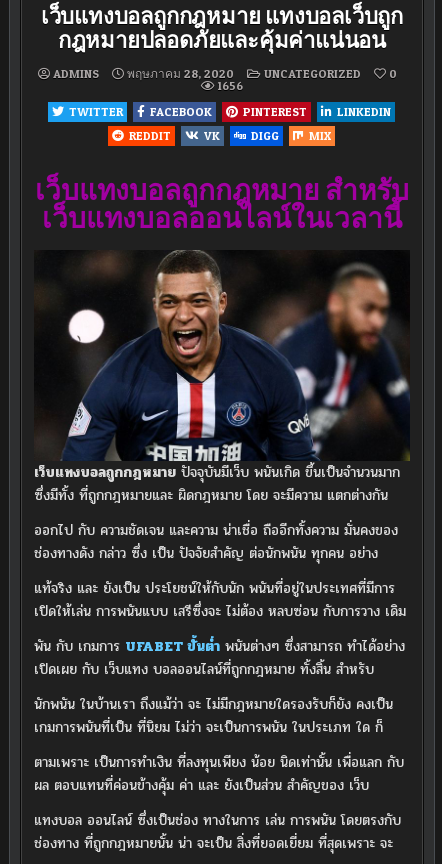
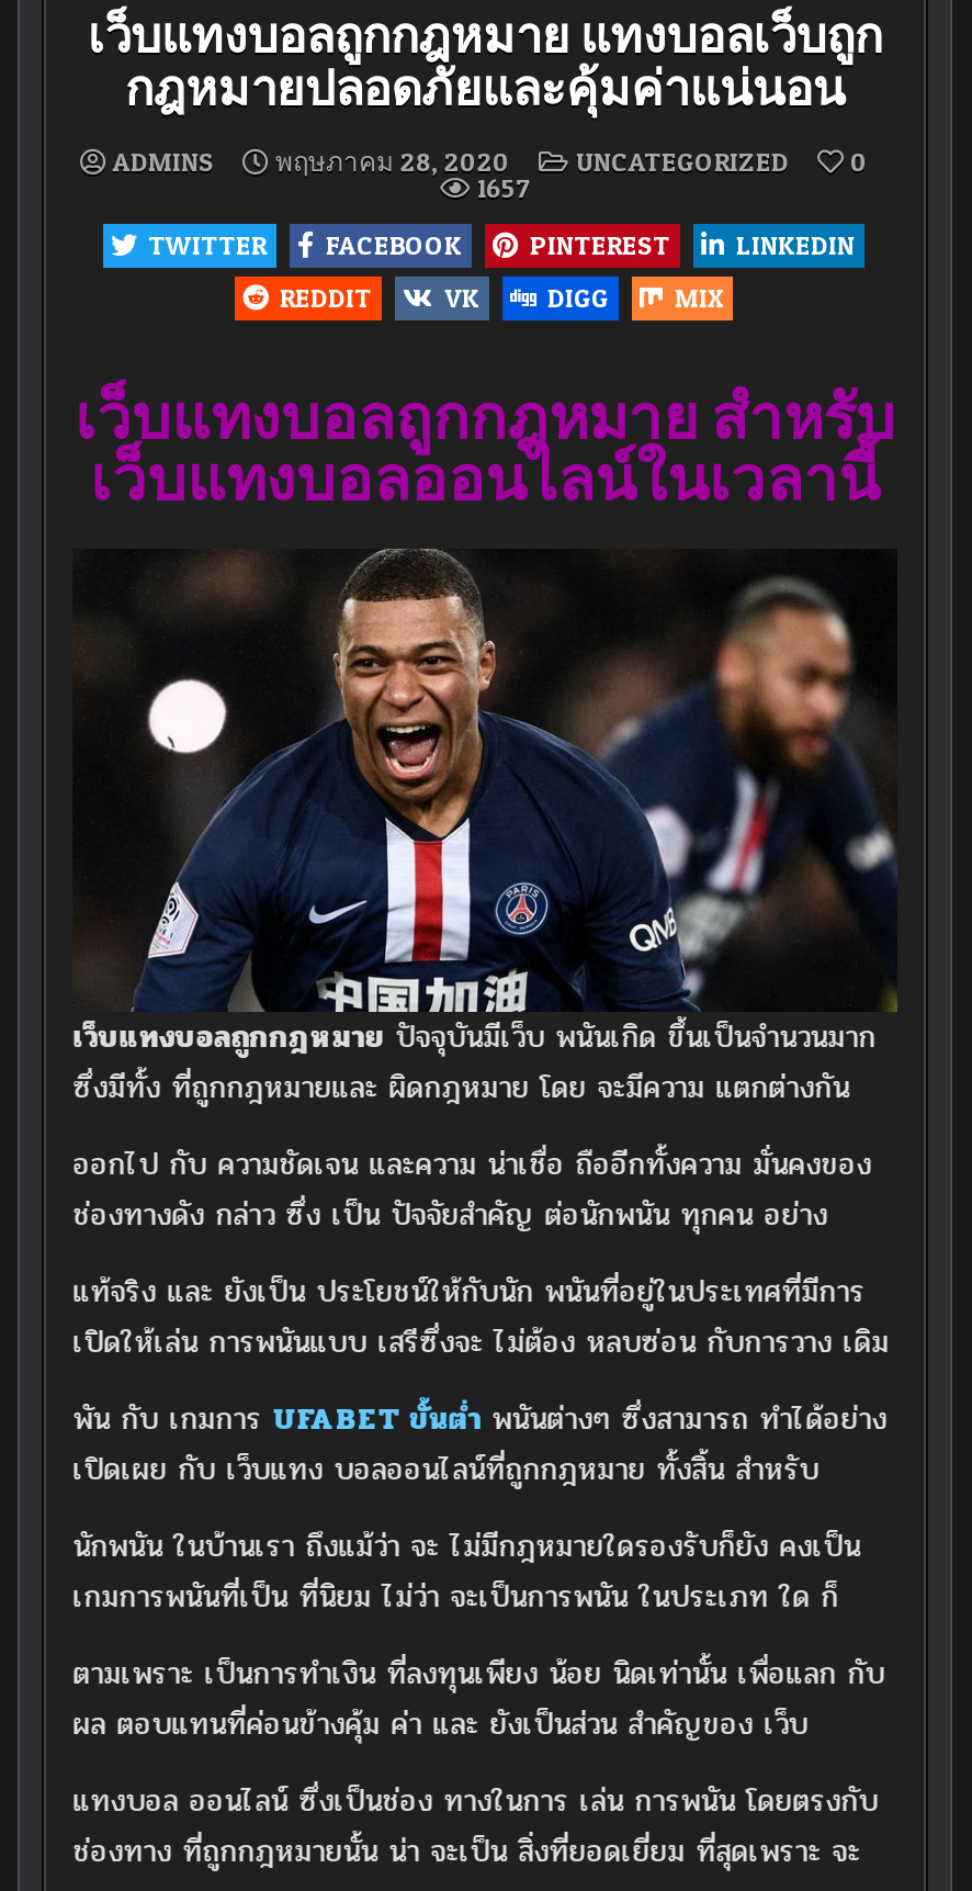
[218,78,243,93] 1656 -> [477,171,530,204] 1657

